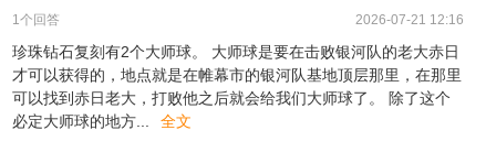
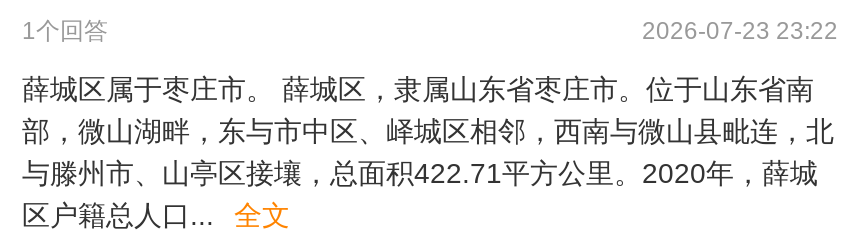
[355,12,464,28] 2026-07-21 12:16 -> [642,17,838,45] 2026-07-23 23:22
[12,43,462,130] 珍珠钻石复刻有2个大师球。 大师球是要在击败银河队的老大赤日 | 才可以获得的，地点就是在帷幕市的银河队基地顶层那里，在那里 | 可以找到赤日老大，打败他之后就会给我们大师球了。 除了这个 | 必定大师球的地方... -> [22,73,834,231] 薛城区属于枣庄市。 薛城区，隶属山东省枣庄市。位于山东省南 | 部，微山湖畔，东与市中区、峄城区相邻，西南与微山县毗连，北 | 与滕州市、山亭区接壤，总面积422.71平方公里。2020年，薛城 | 区户籍总人口...

